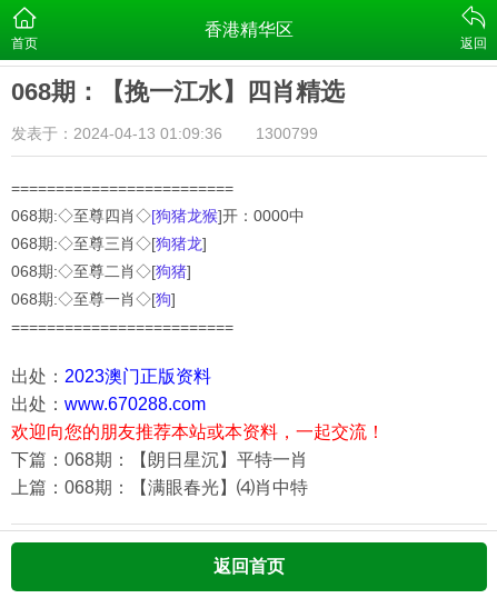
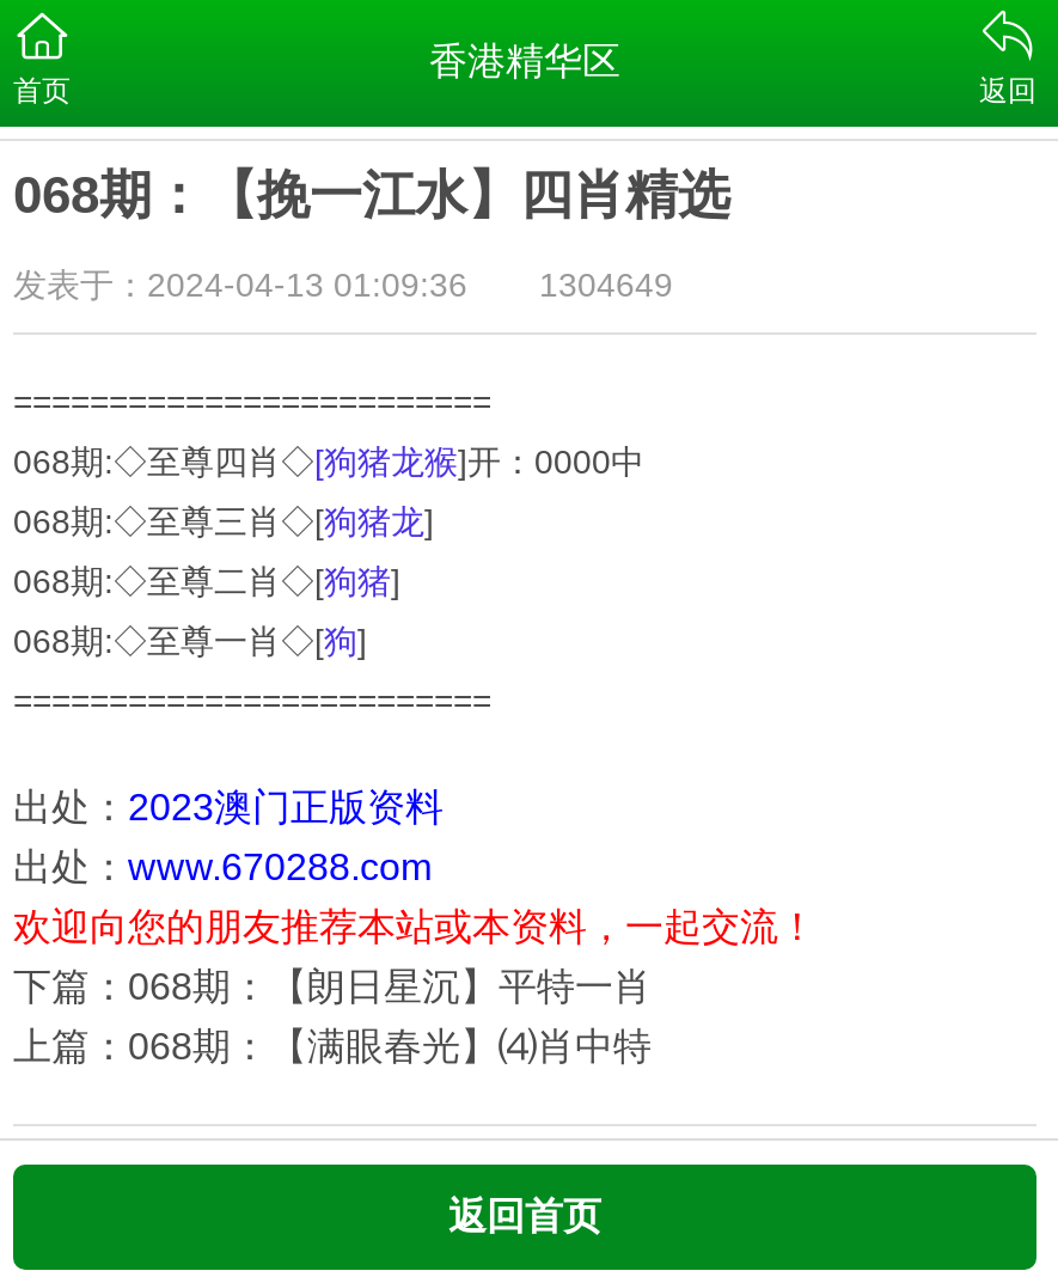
[11,124,318,142] 发表于：2024-04-13 01:09:36 1300799 -> [13,265,673,304] 发表于：2024-04-13 01:09:36 1304649

